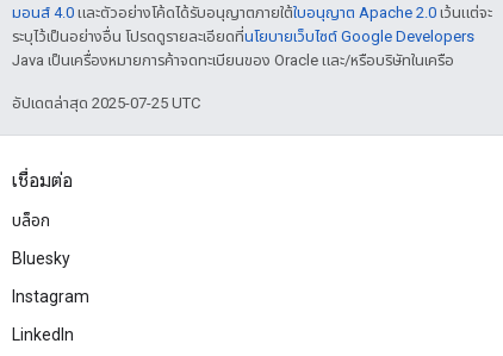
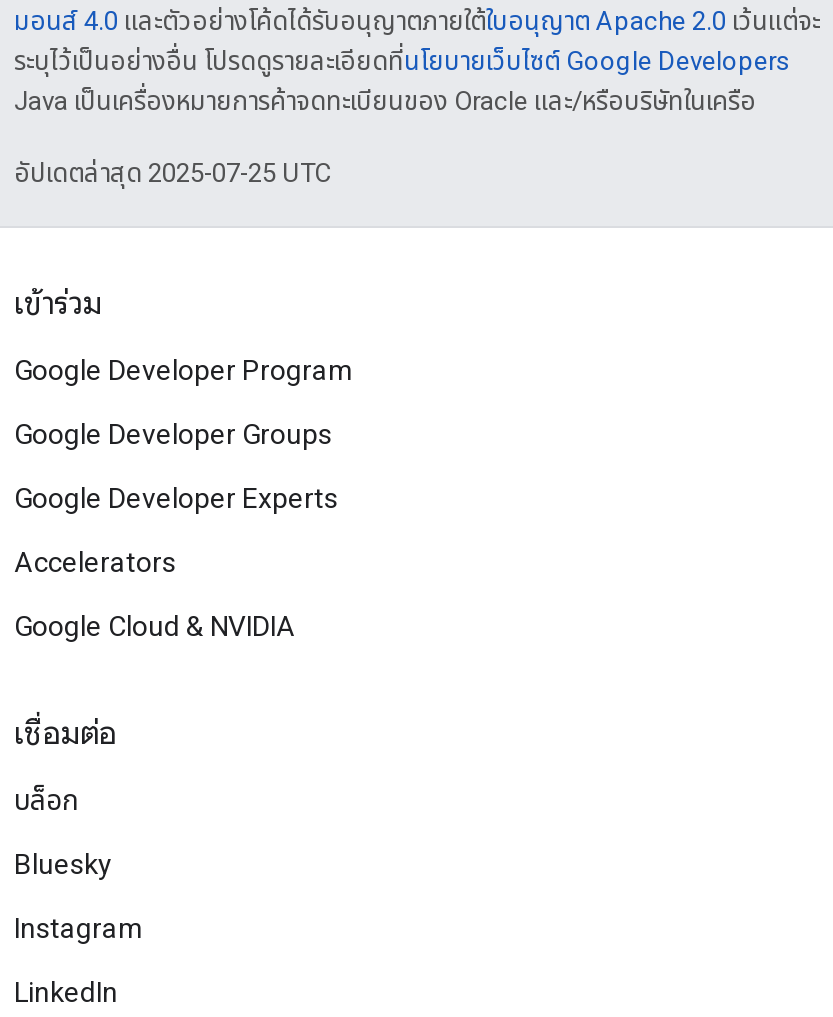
none -> [14,284,354,642] เข้าร่วม | Google Developer Program | Google Developer Groups | Google Developer Experts | Accelerators | Google Cloud & NVIDIA

